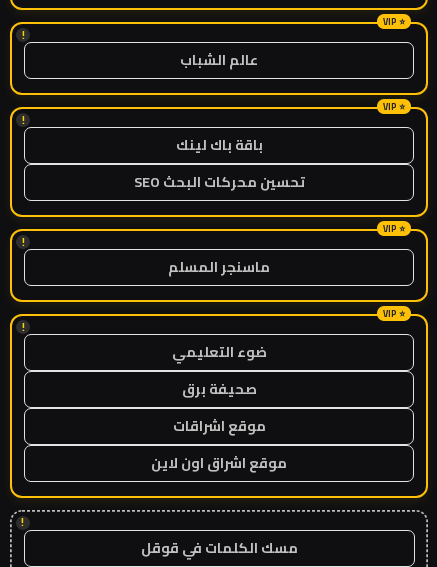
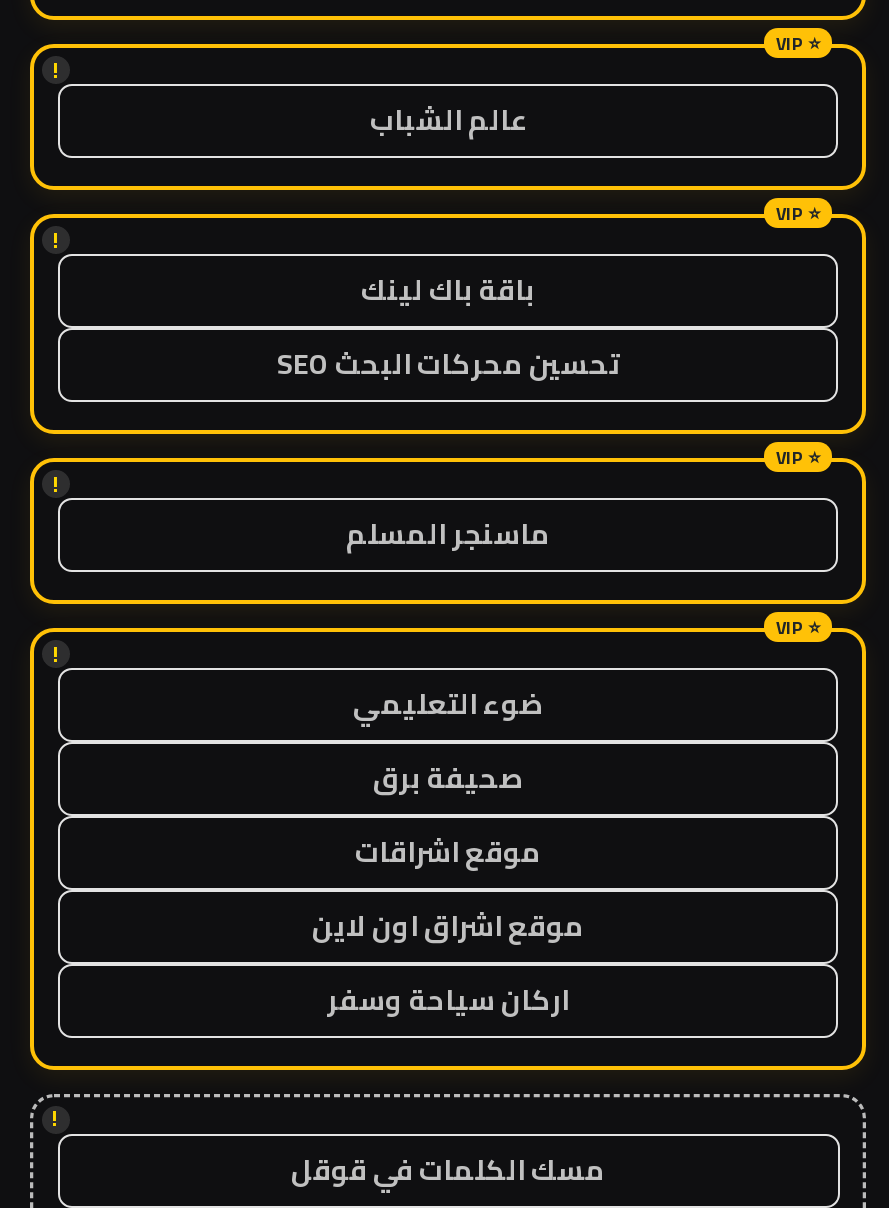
none -> [327,974,569,1026] اركان سياحة وسفر

